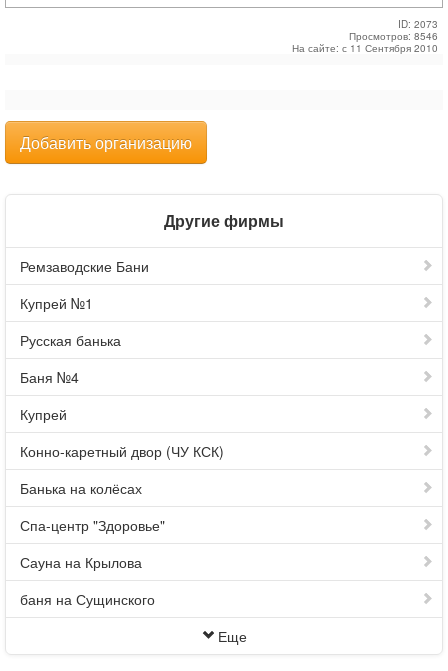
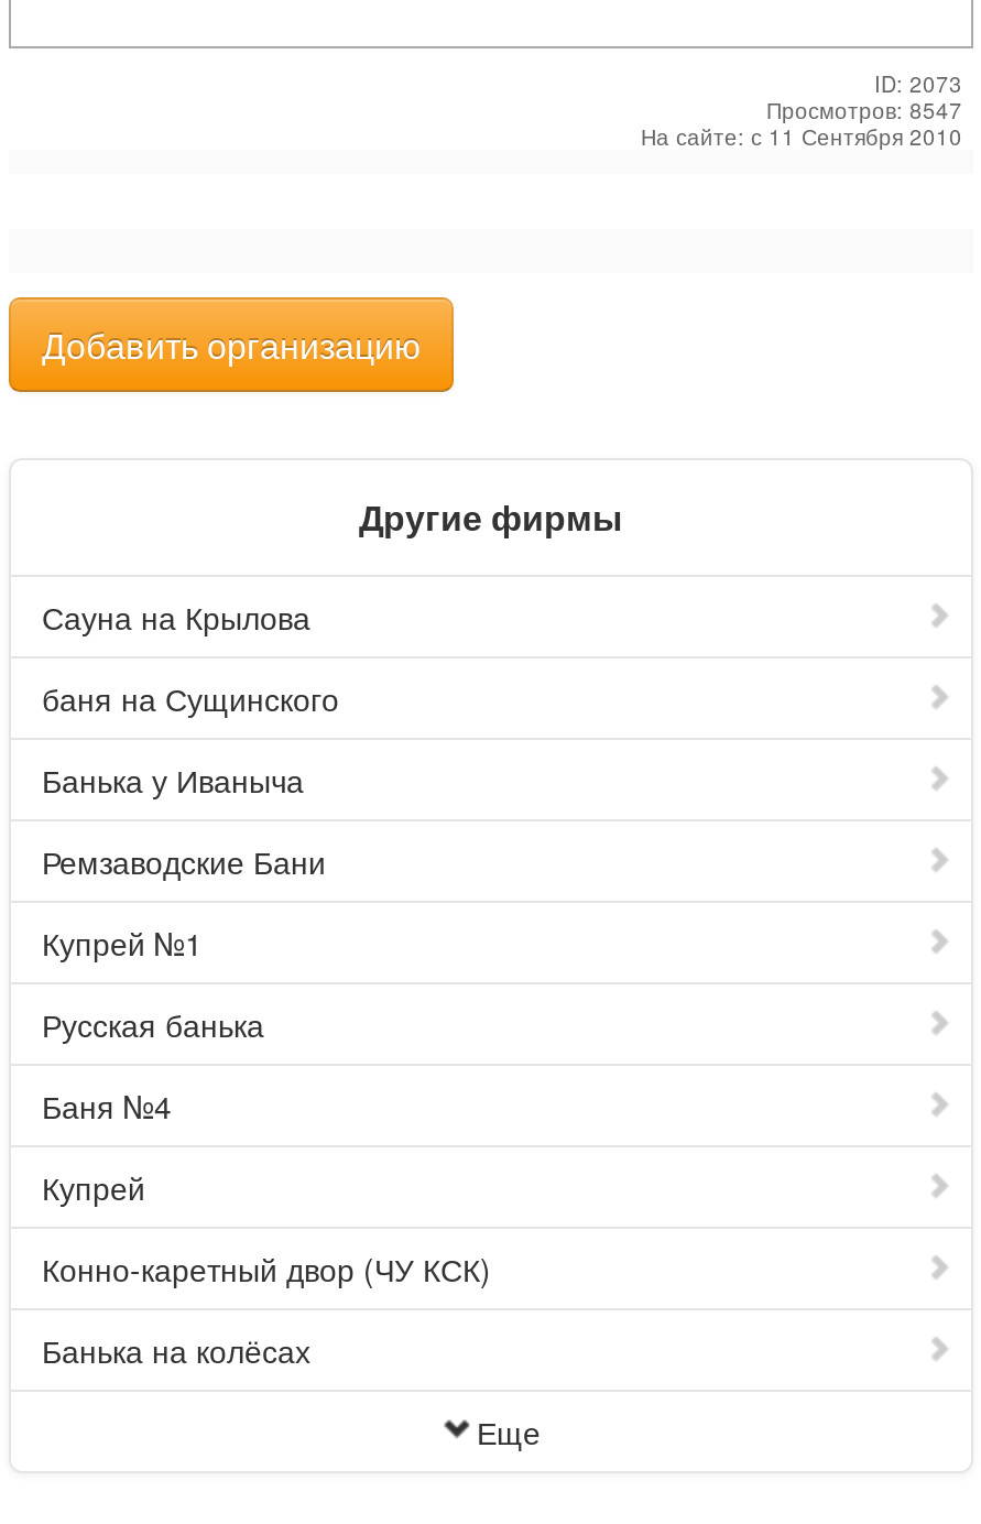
[349,29,438,43] Просмотров: 8546 -> [766,95,962,126] Просмотров: 8547
none -> [42,758,304,802] Банька у Иваныча
moved [20,256,224,498] -> [42,839,491,1372]: Ремзаводские Бани | Купрей №1 | Русская банька | Баня №4 | Купрей | Конно-каретный двор (ЧУ КСК) | Банька на колёсах
[20,515,165,535] Спа-центр "Здоровье" -> none
moved [20,552,155,609] -> [42,595,339,720]: Сауна на Крылова | баня на Сущинского

